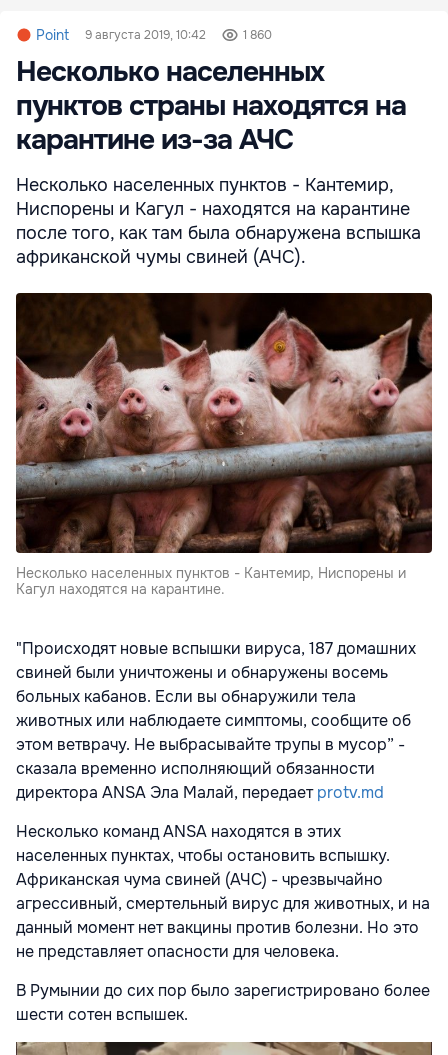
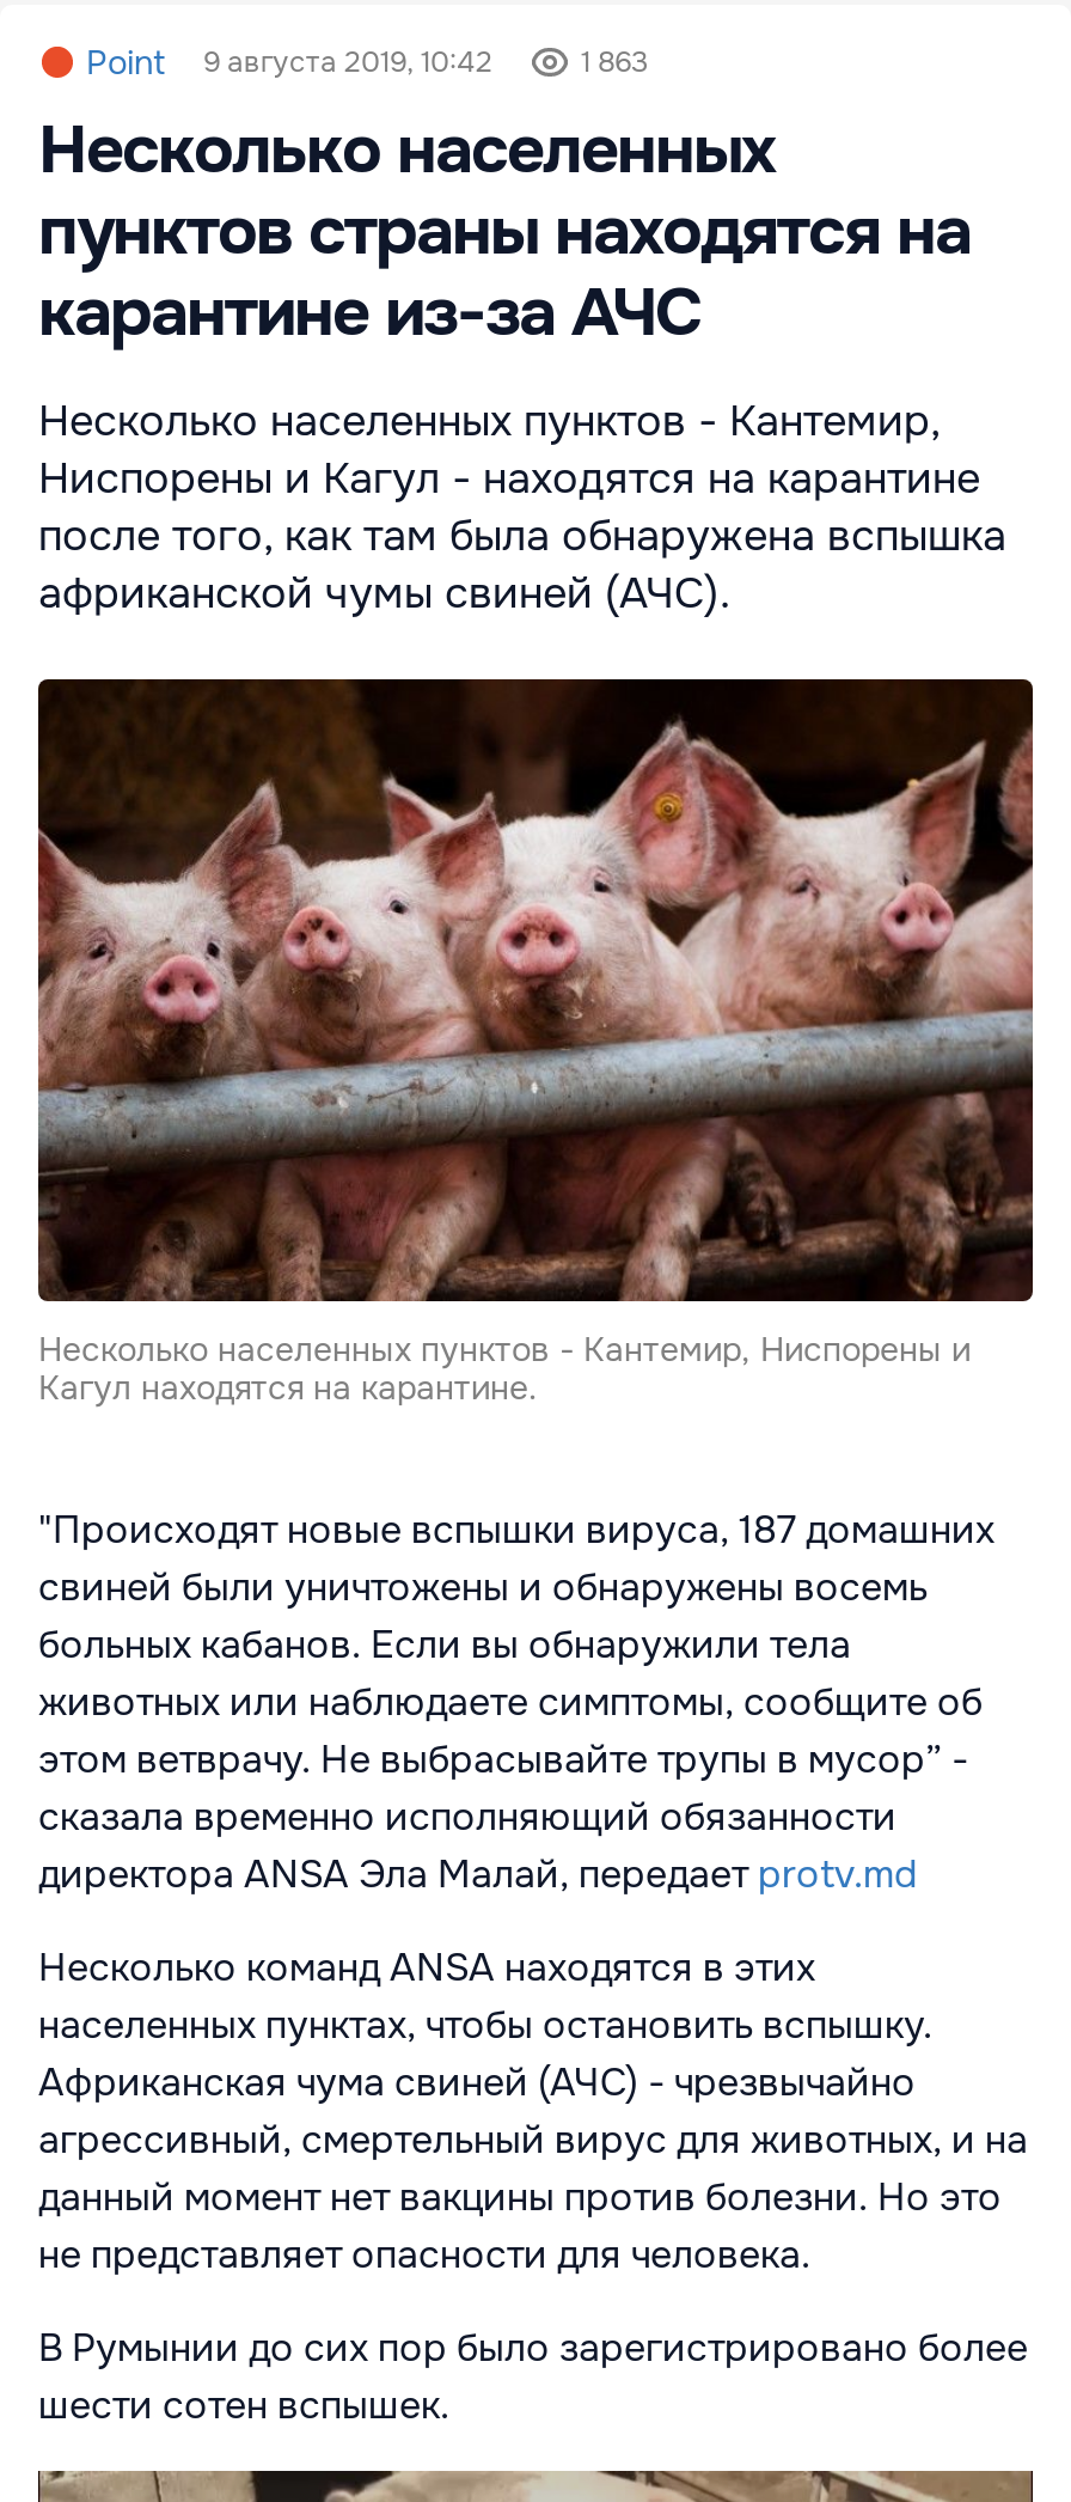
[243,27,272,43] 1 860 -> [581,43,648,81] 1 863

